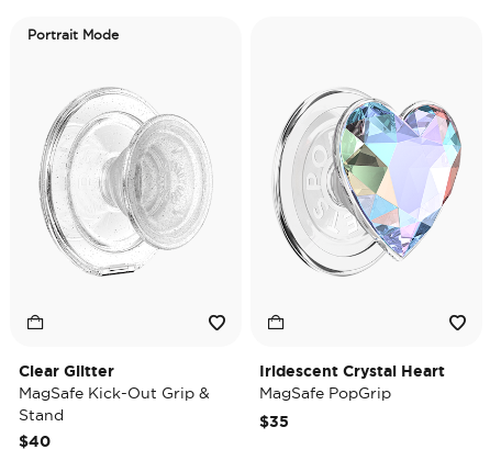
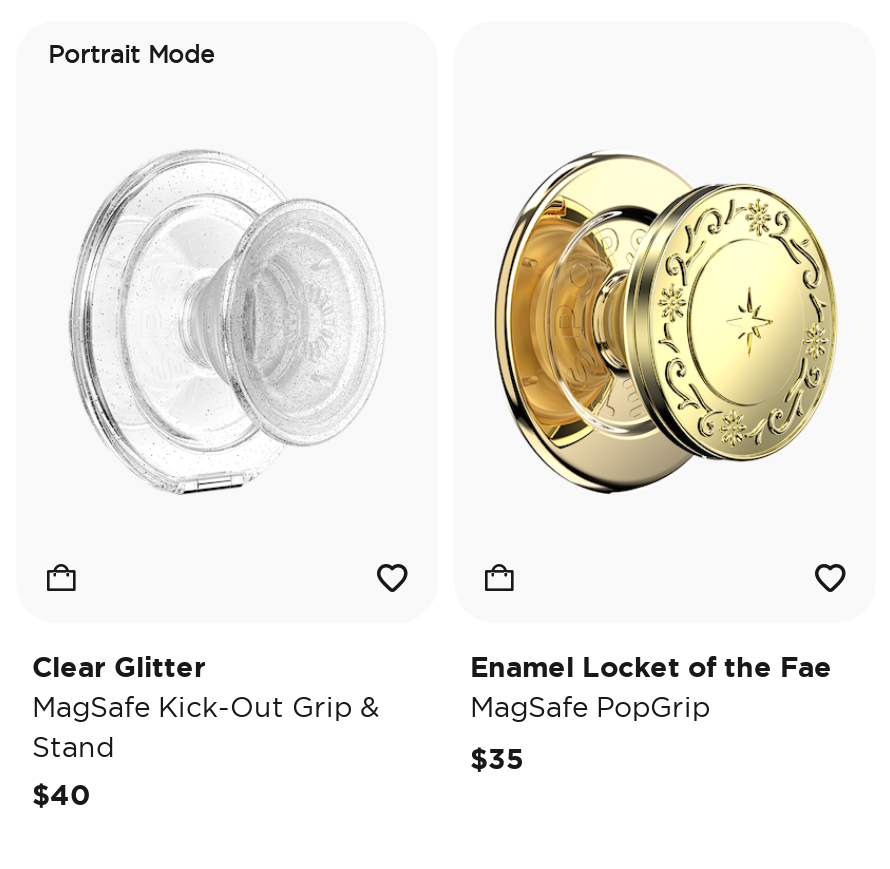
[272,89,463,277] [image] -> [492,151,838,495] [image]
[259,362,445,380] Iridescent Crystal Heart -> [470,651,832,683] Enamel Locket of the Fae

